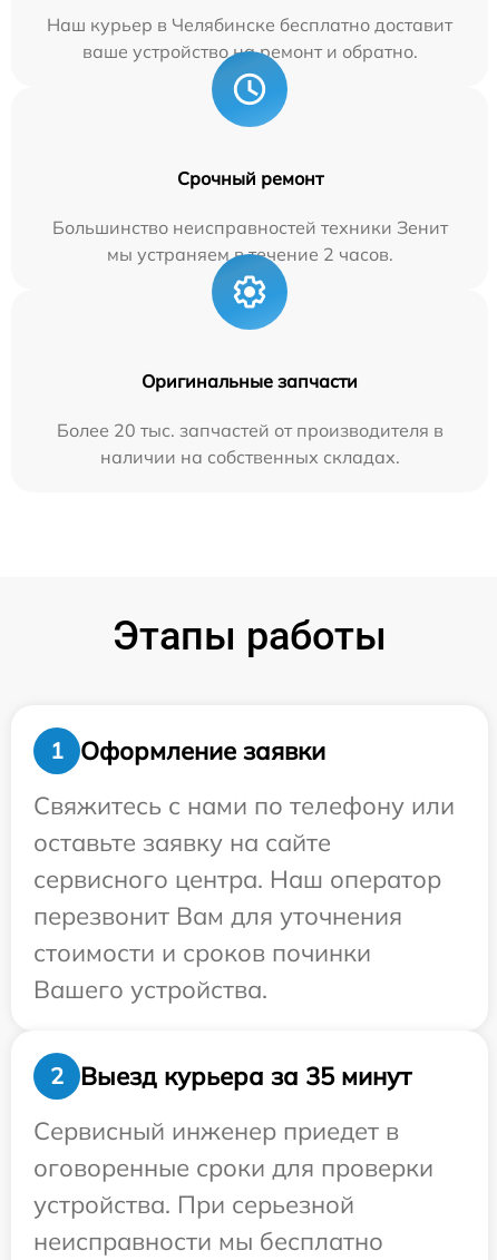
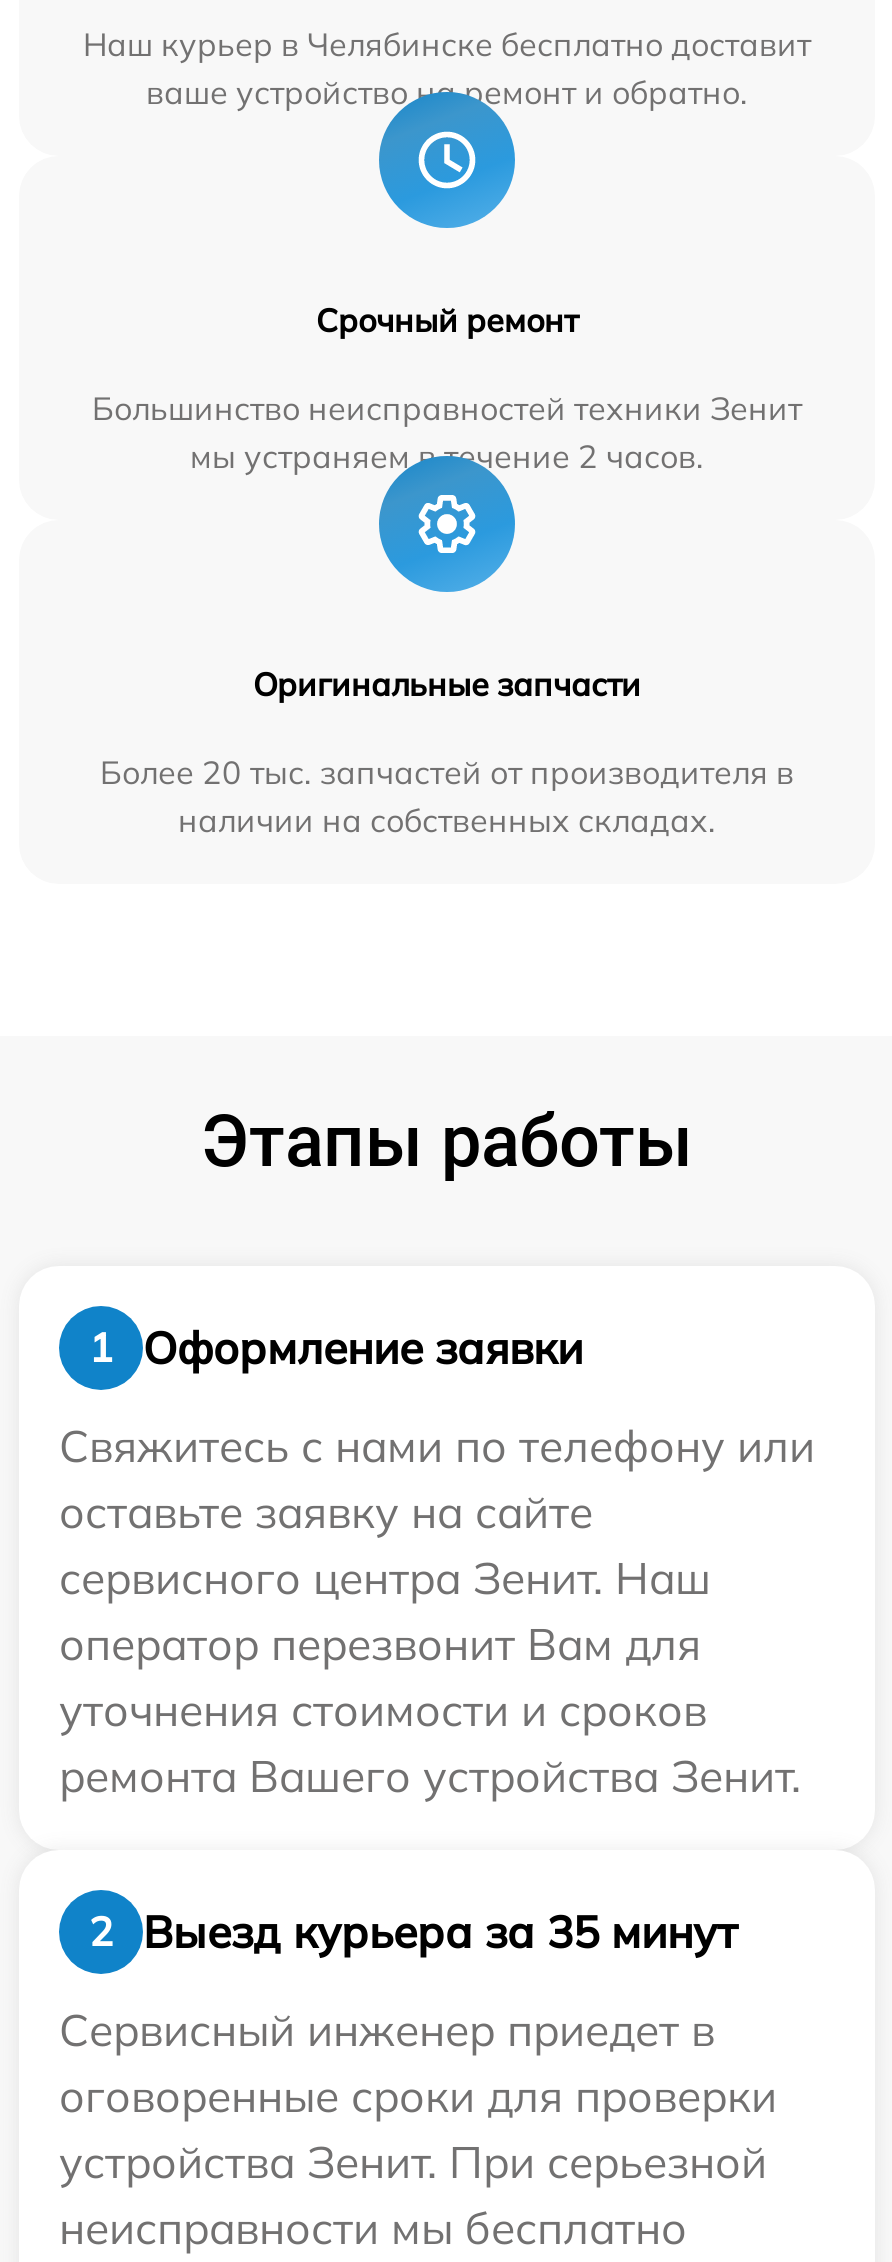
[33,864,441,1005] сервисного центра. Наш оператор | перезвонит Вам для уточнения | стоимости и сроков починки | Вашего устройства. -> [59,1551,801,1805] сервисного центра Зенит. Наш | оператор перезвонит Вам для | уточнения стоимости и сроков | ремонта Вашего устройства Зенит.
[33,1189,354,1220] устройства. При серьезной -> [59,2135,767,2191] устройства Зенит. При серьезной

